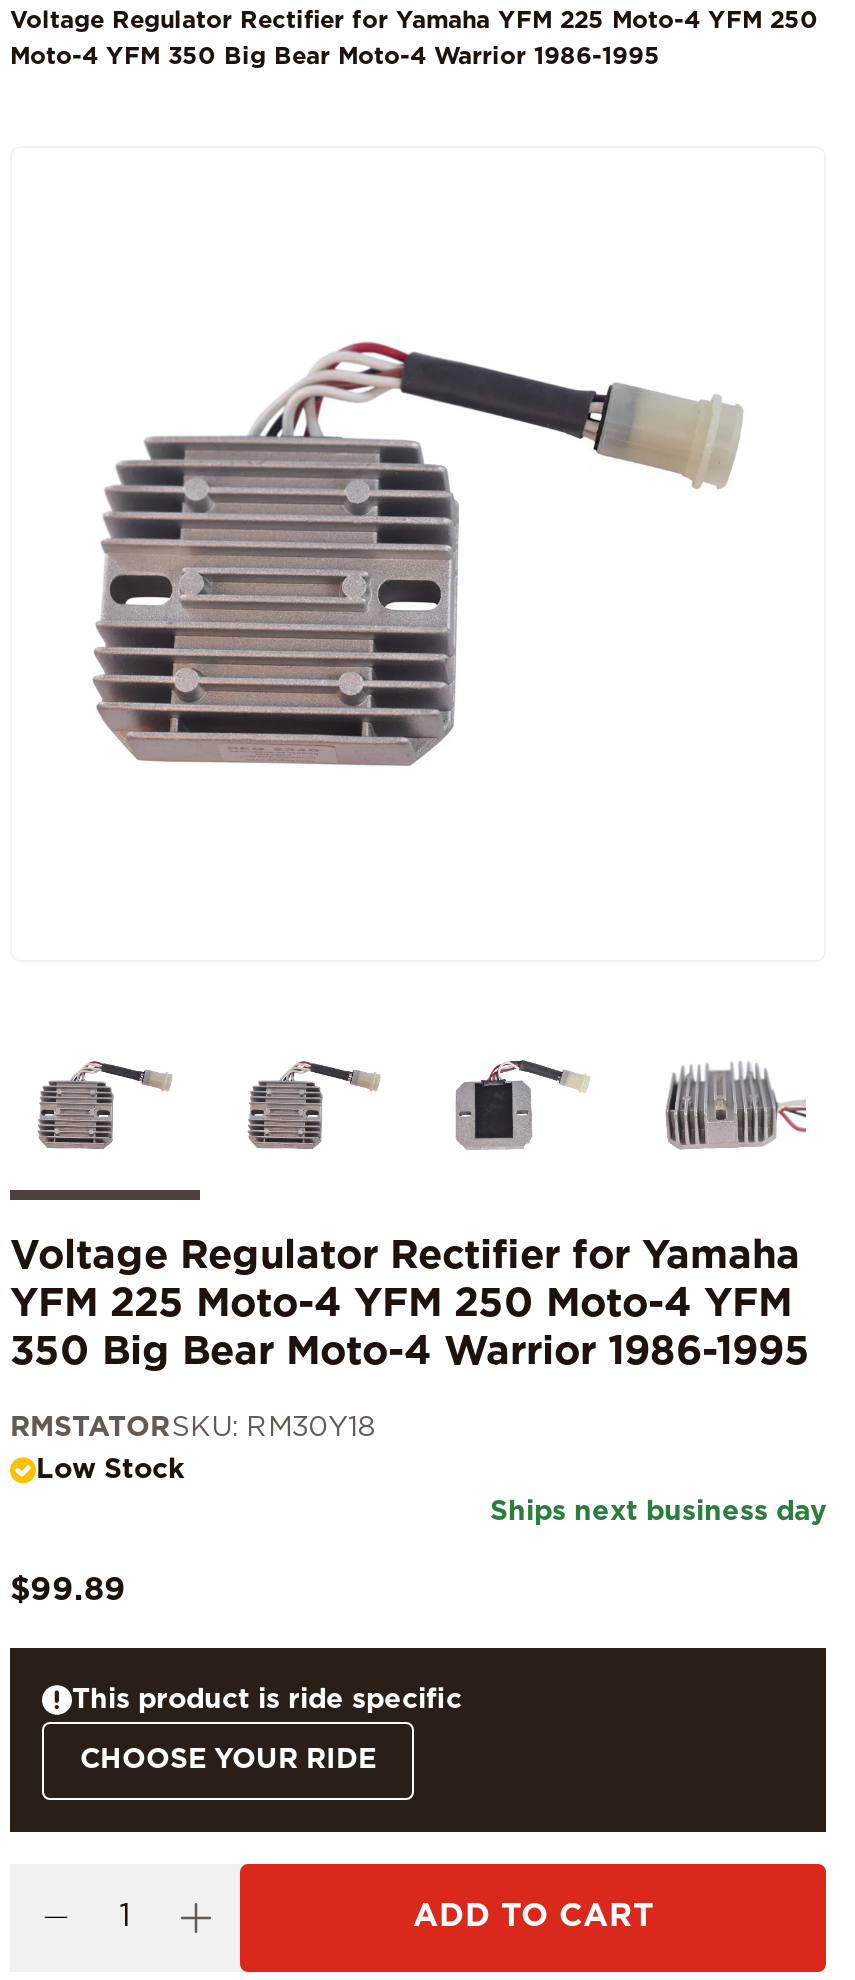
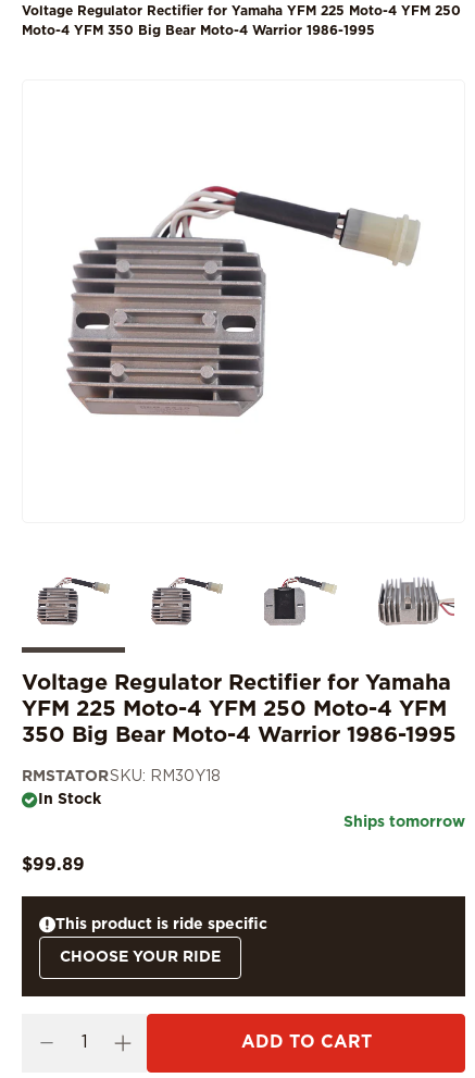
[36,1455,184,1483] Low Stock -> [38,791,101,807] In Stock
[490,1497,826,1525] Ships next business day -> [343,814,465,829] Ships tomorrow

